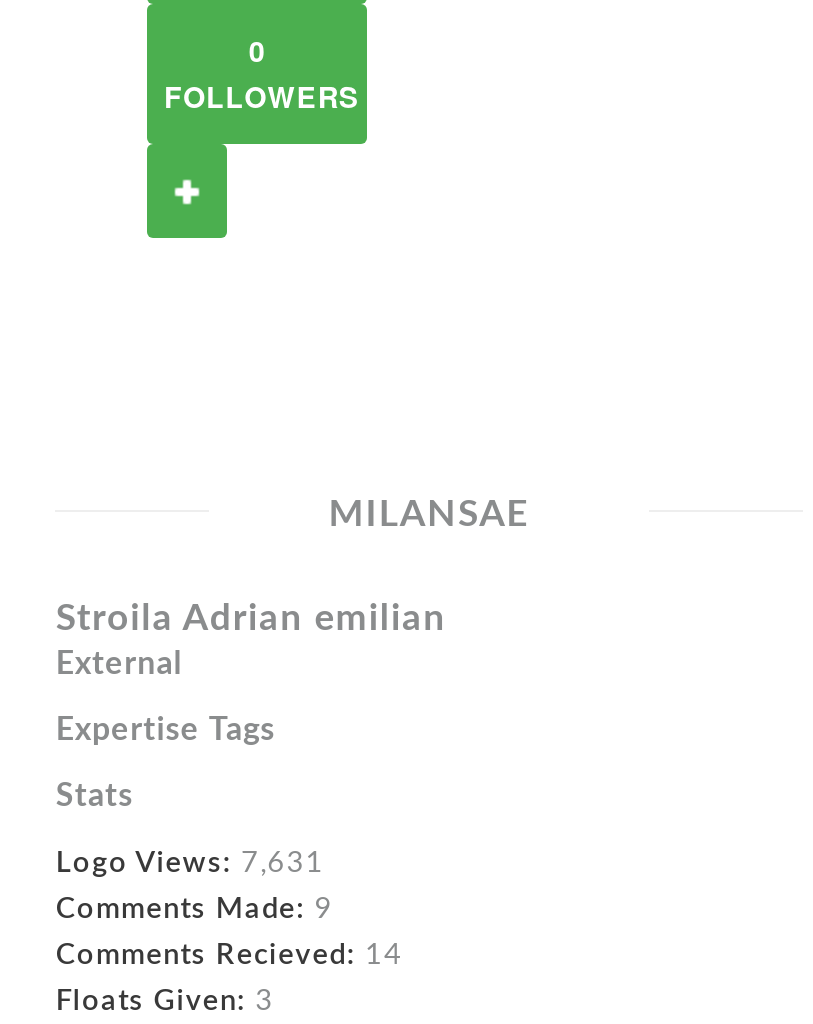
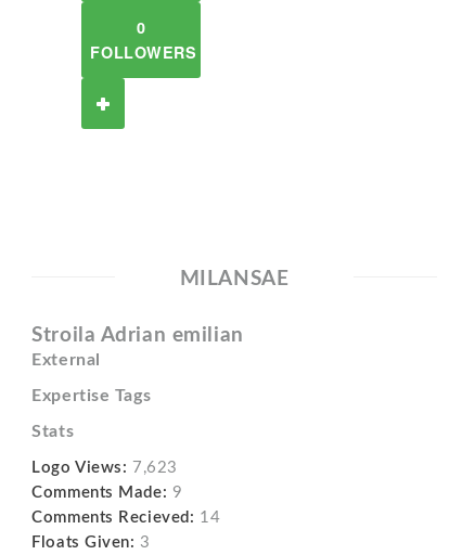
[56,848,325,878] Logo Views: 7,631 -> [32,460,178,476] Logo Views: 7,623

